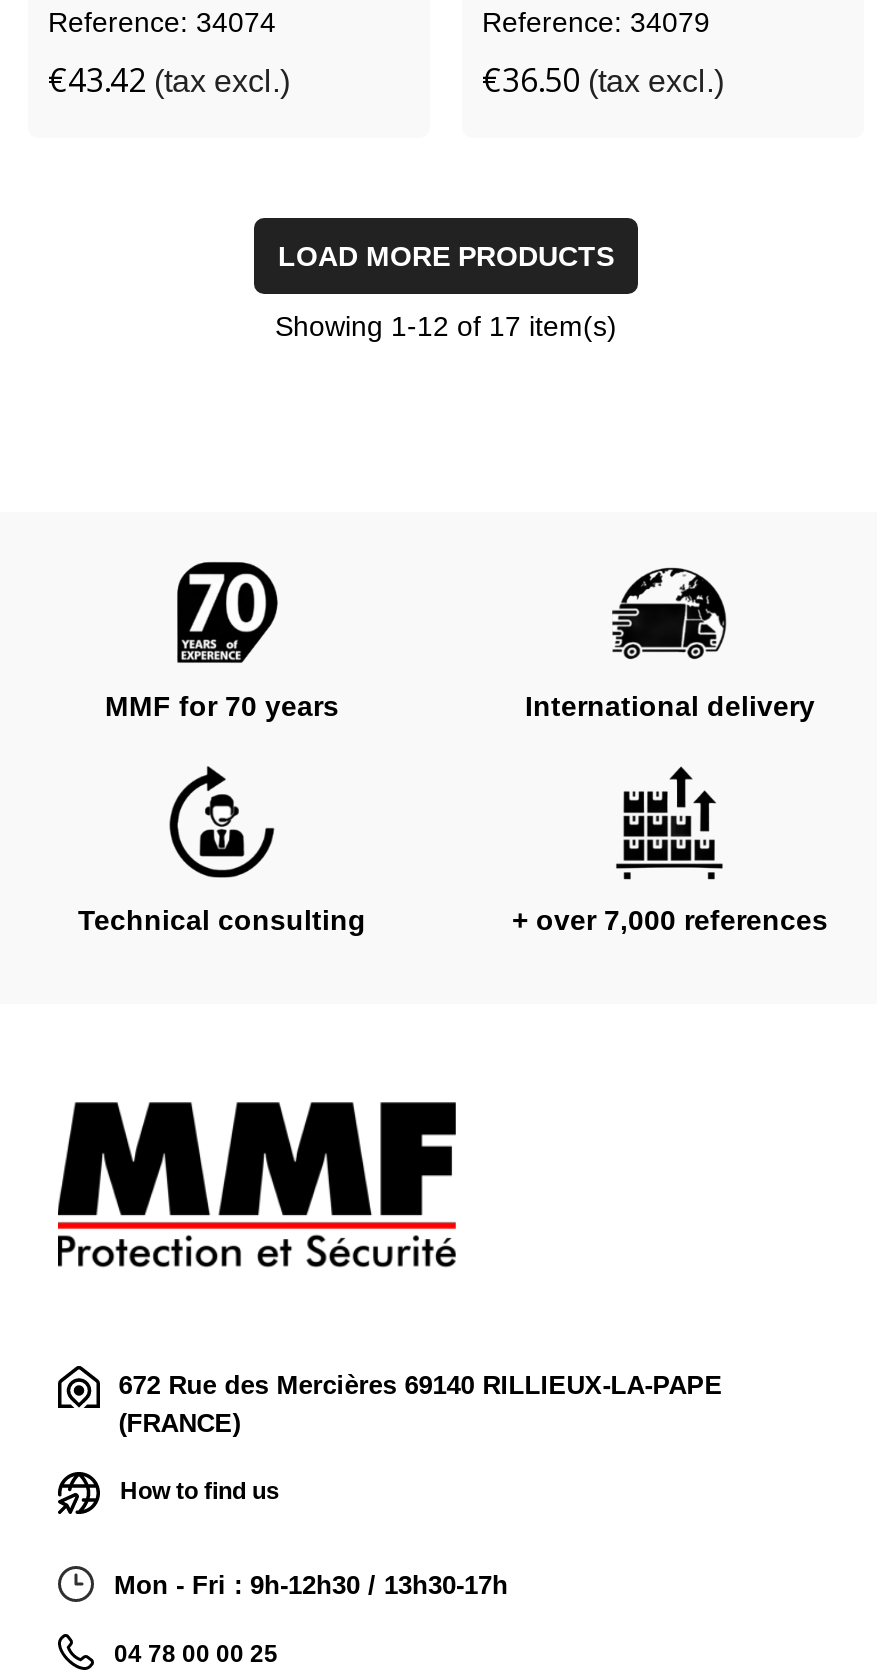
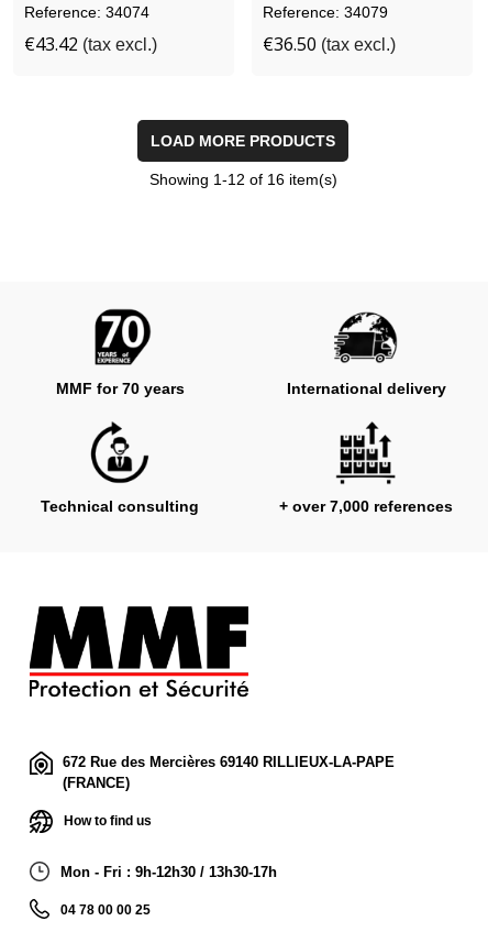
[275,310,617,342] Showing 1-12 of 17 item(s) -> [149,171,337,188] Showing 1-12 of 16 item(s)

